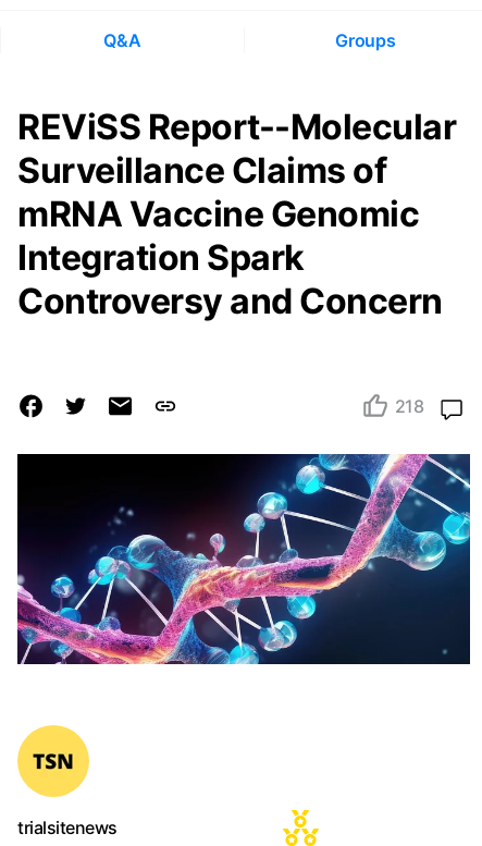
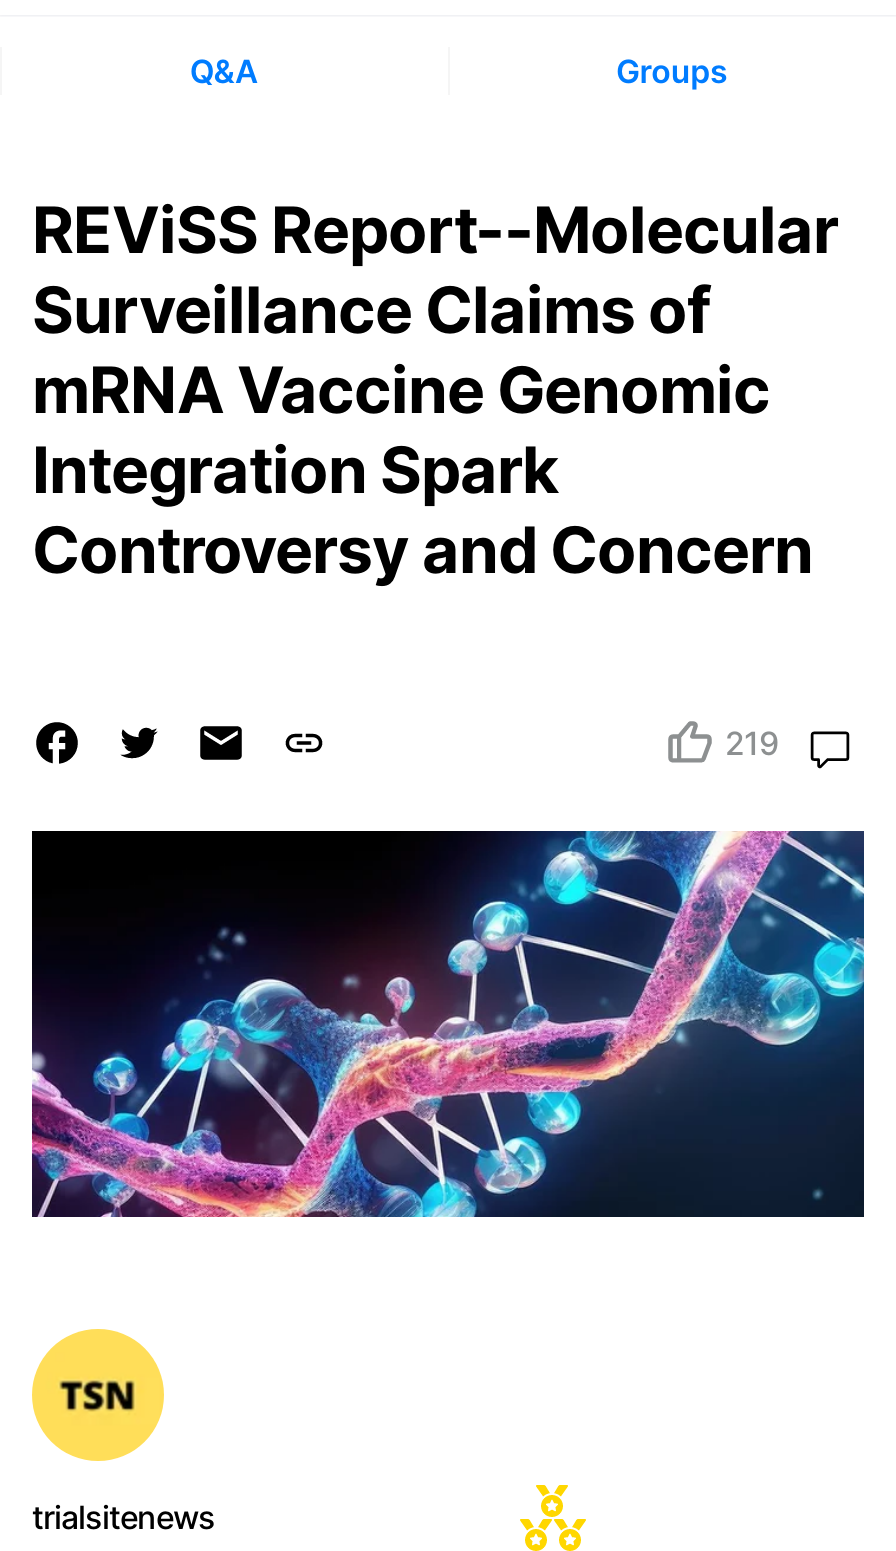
[394,395,423,417] 218 -> [725,723,778,763] 219

